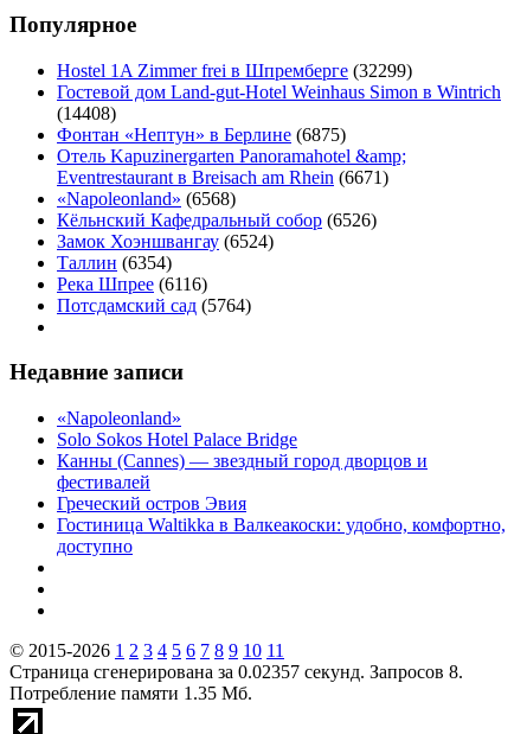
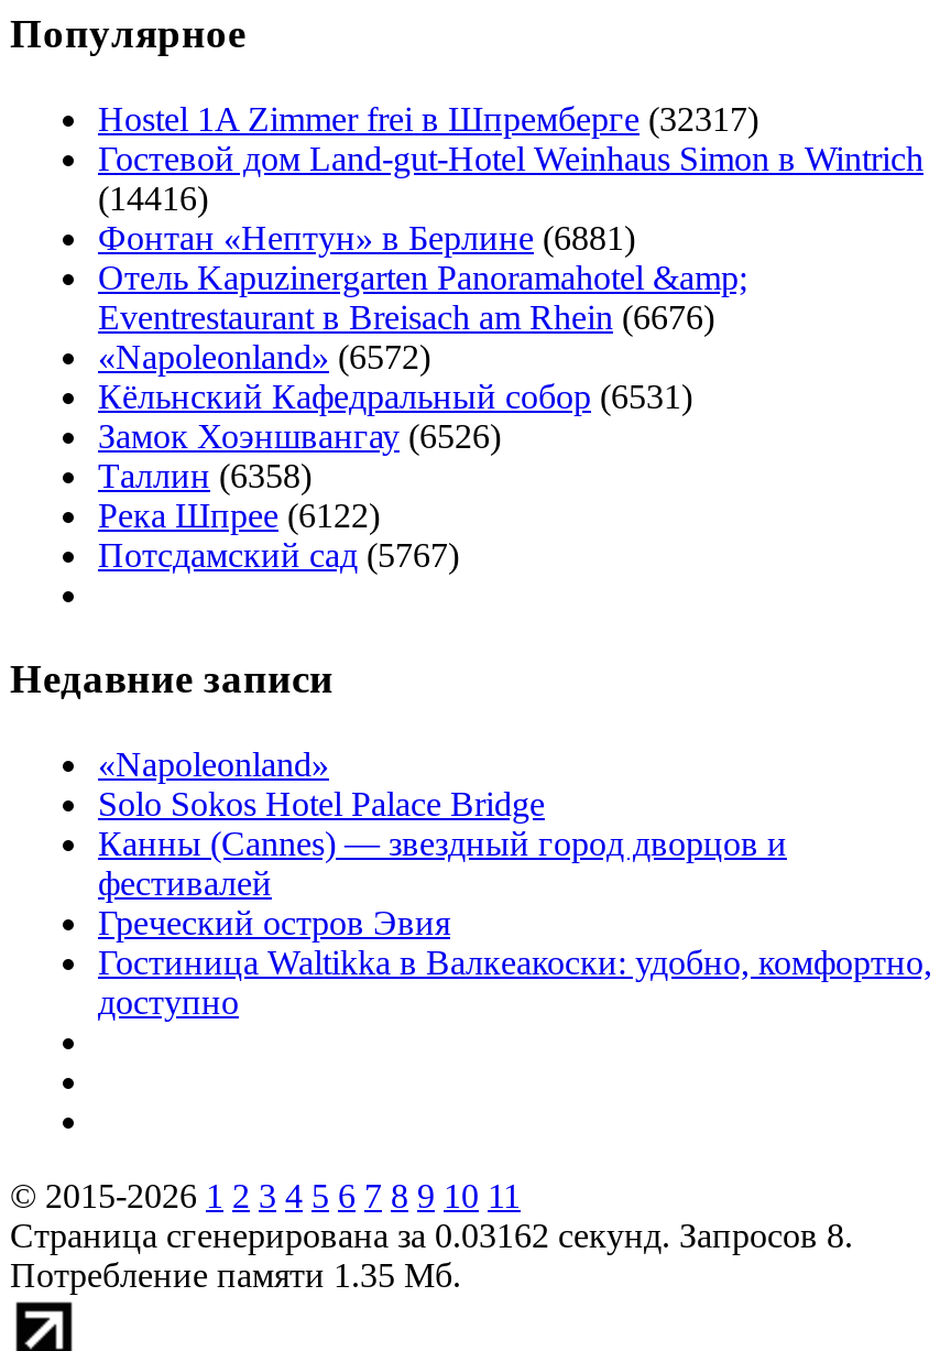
[57,60,412,80] Hostel 1A Zimmer frei в Шпремберге (32299) -> [98,100,758,137] Hostel 1A Zimmer frei в Шпремберге (32317)
[57,103,116,123] (14408) -> [98,179,208,216] (14416)
[57,124,346,144] Фонтан «Нептун» в Берлине (6875) -> [98,218,635,256] Фонтан «Нептун» в Берлине (6881)
[57,167,388,187] Eventrestaurant в Breisach am Rhein (6671) -> [98,298,714,335] Eventrestaurant в Breisach am Rhein (6676)
[57,188,236,208] «Napoleonland» (6568) -> [98,337,430,375] «Napoleonland» (6572)
[57,210,377,230] Кёльнский Кафедральный собор (6526) -> [98,377,692,414] Кёльнский Кафедральный собор (6531)
[57,231,274,251] Замок Хоэншвангау (6524) -> [98,417,501,454] Замок Хоэншвангау (6526)
[57,252,172,272] Таллин (6354) -> [98,456,311,494] Таллин (6358)
[57,274,207,294] Река Шпрее (6116) -> [98,496,380,533] Река Шпрее (6122)
[57,295,251,315] Потсдамский сад (5764) -> [98,536,459,573] Потсдамский сад (5767)
[9,662,463,682] Страница сгенерирована за 0.02357 секунд. Запросов 8. -> [10,1217,853,1255] Страница сгенерирована за 0.03162 секунд. Запросов 8.

